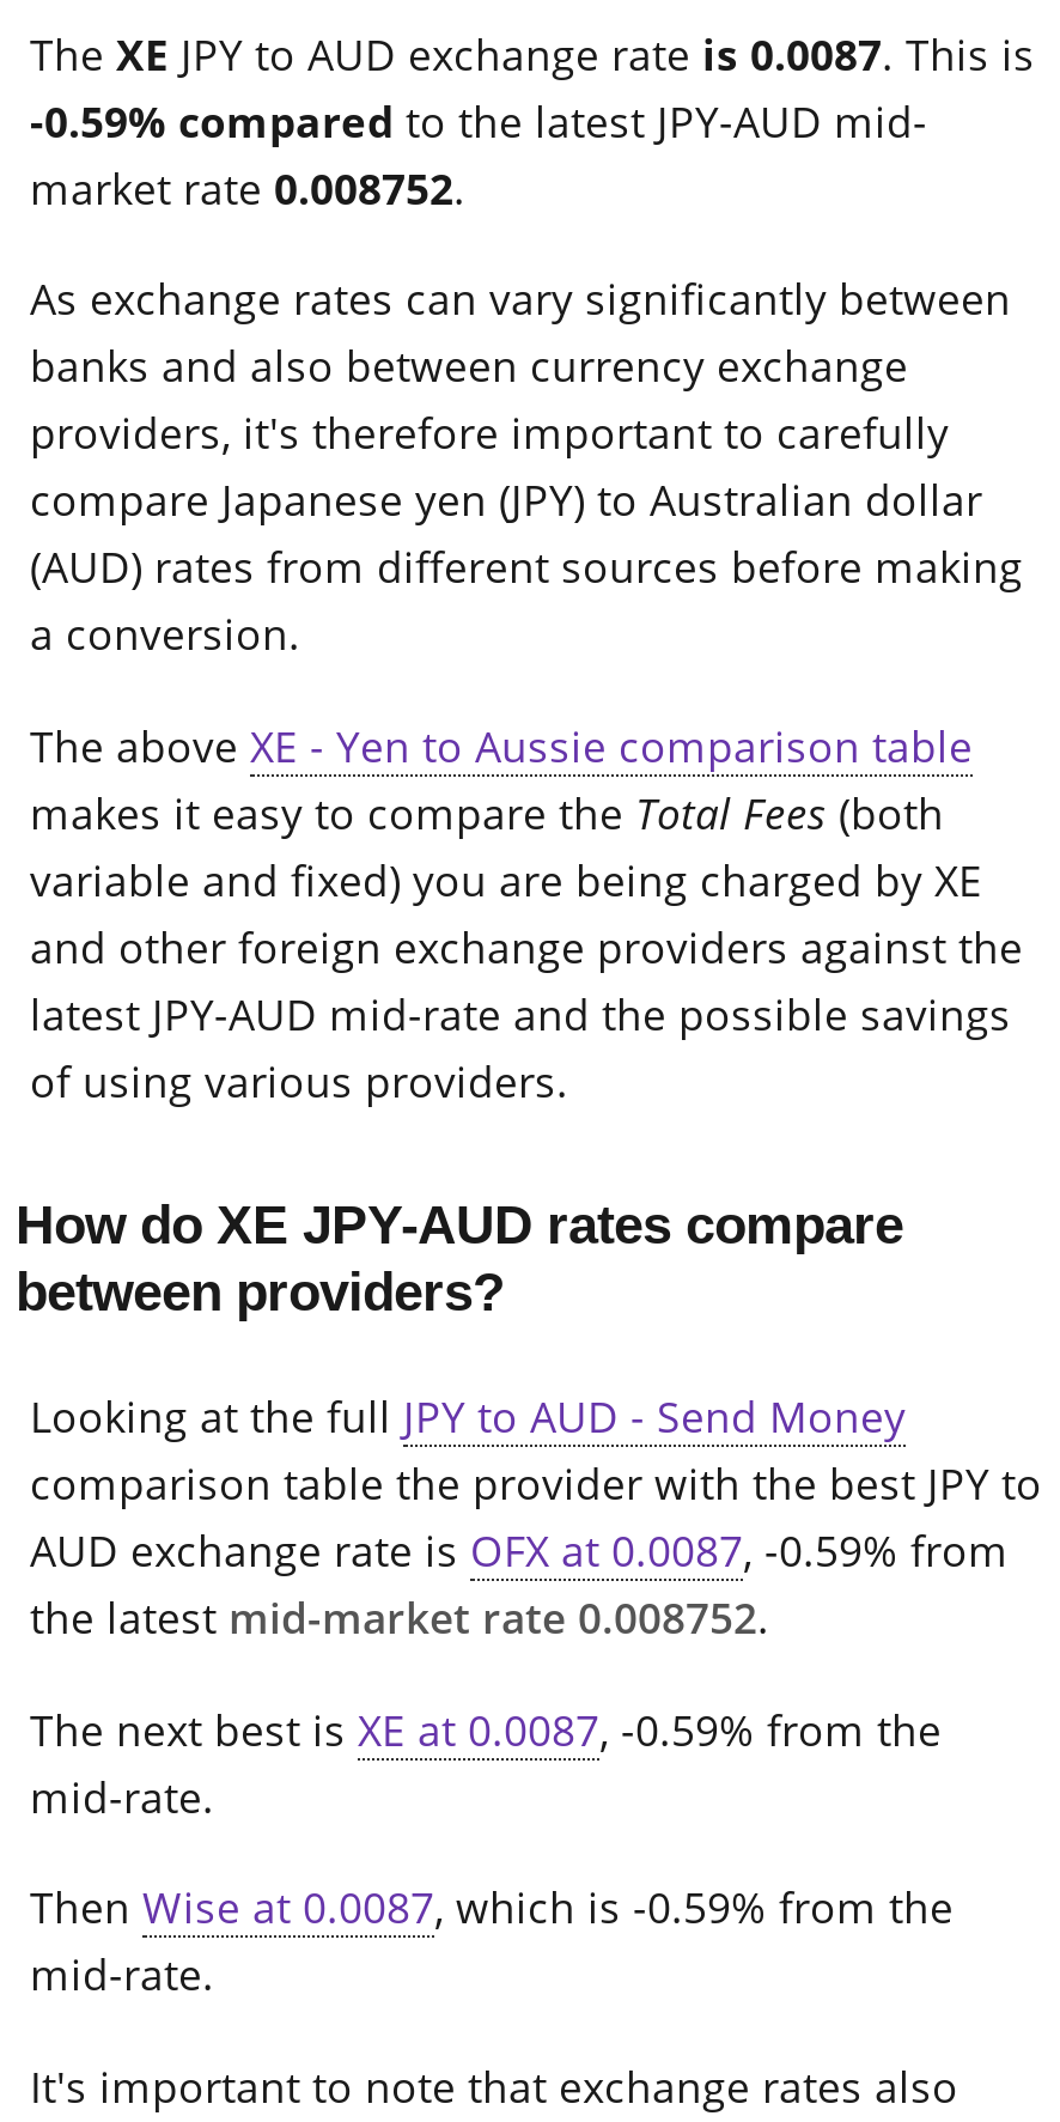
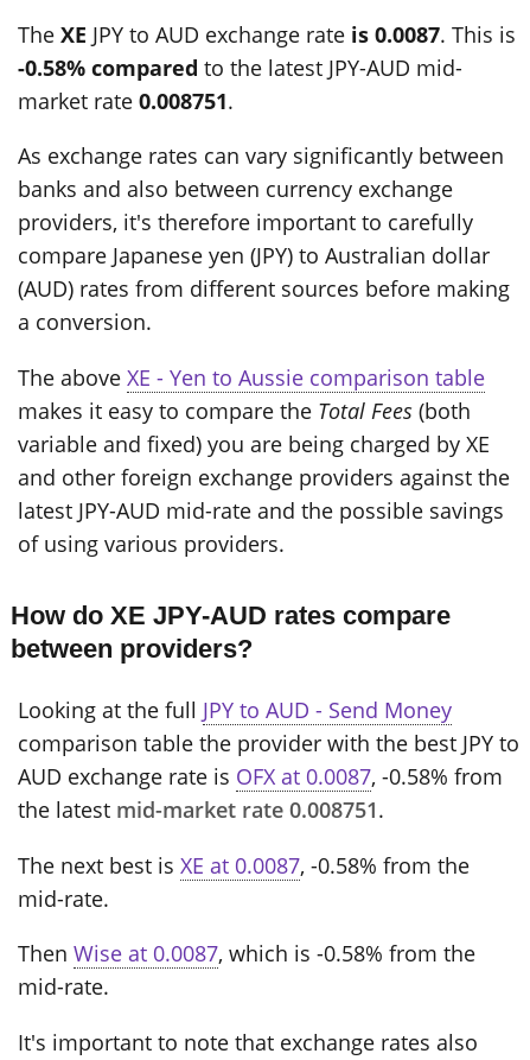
[30,91,927,148] -0.59% compared to the latest JPY-AUD mid- -> [18,53,462,81] -0.58% compared to the latest JPY-AUD mid-
[30,158,465,215] market rate 0.008752. -> [18,86,234,115] market rate 0.008751.
[30,1521,1009,1579] AUD exchange rate is OFX at 0.0087, -0.59% from -> [18,762,503,791] AUD exchange rate is OFX at 0.0087, -0.58% from
[30,1588,769,1646] the latest mid-market rate 0.008752. -> [18,795,384,824] the latest mid-market rate 0.008751.
[30,1700,942,1757] The next best is XE at 0.0087, -0.59% from the -> [18,851,470,879] The next best is XE at 0.0087, -0.58% from the
[30,1879,954,1936] Then Wise at 0.0087, which is -0.59% from the -> [18,939,475,968] Then Wise at 0.0087, which is -0.58% from the

